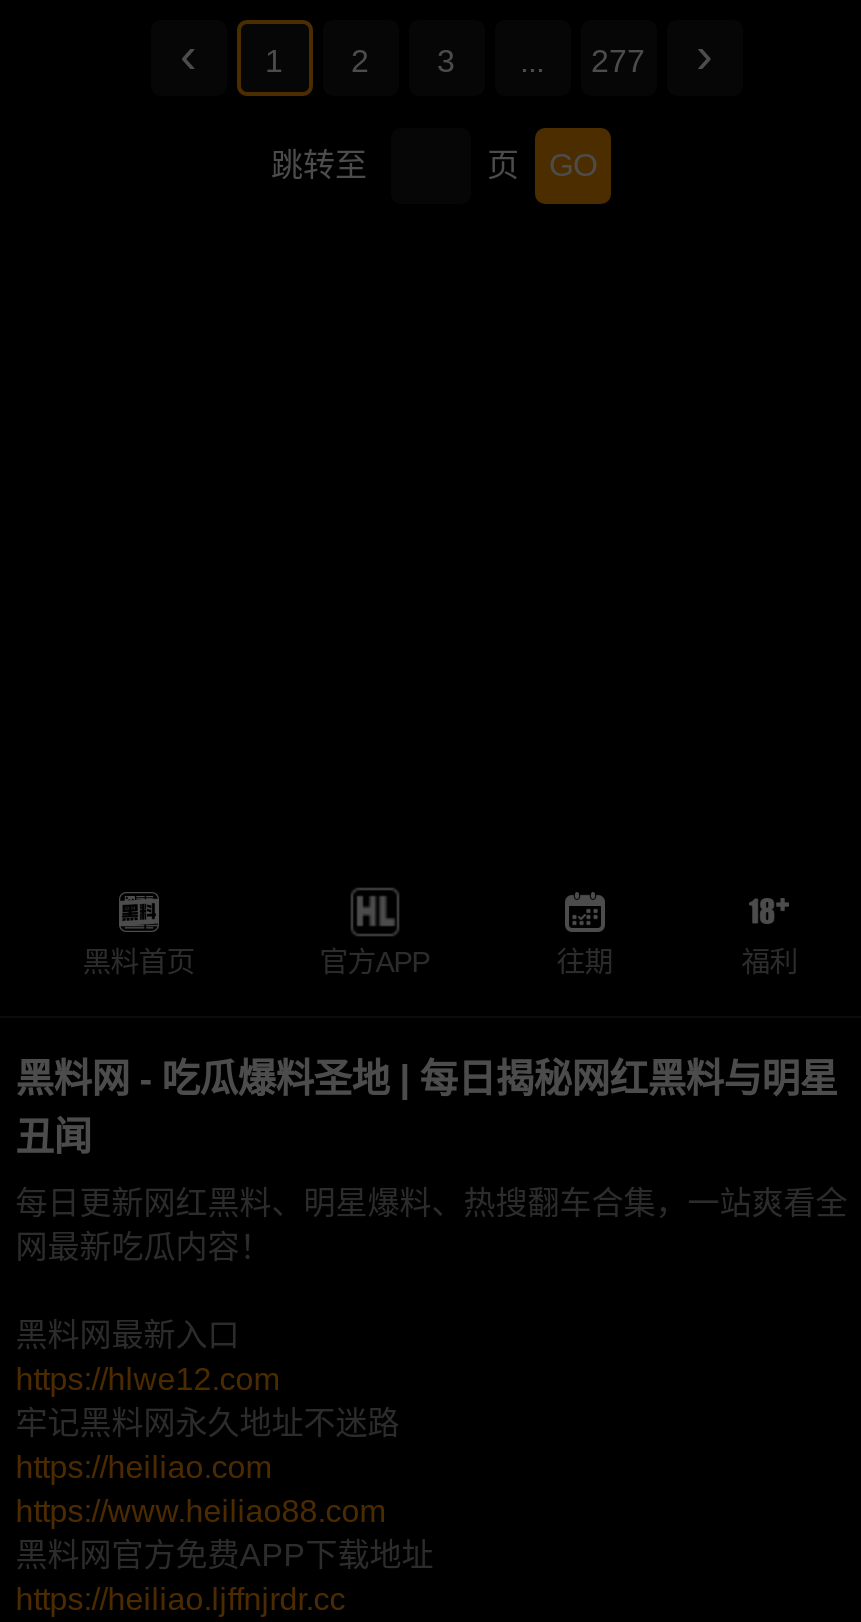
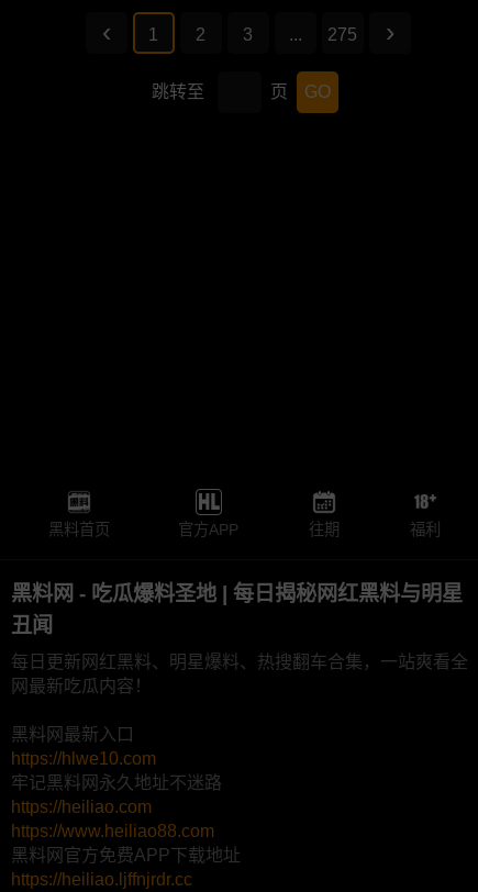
[591,44,645,78] 277 -> [327,25,357,44] 275
[15,1363,279,1397] https://hlwe12.com -> [11,750,156,768] https://hlwe10.com

